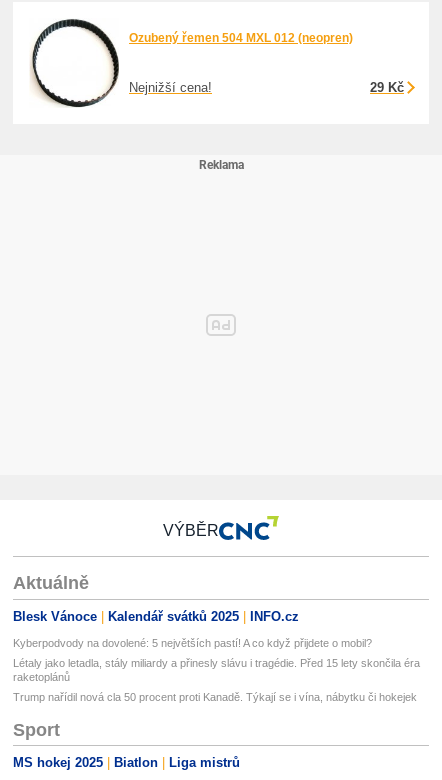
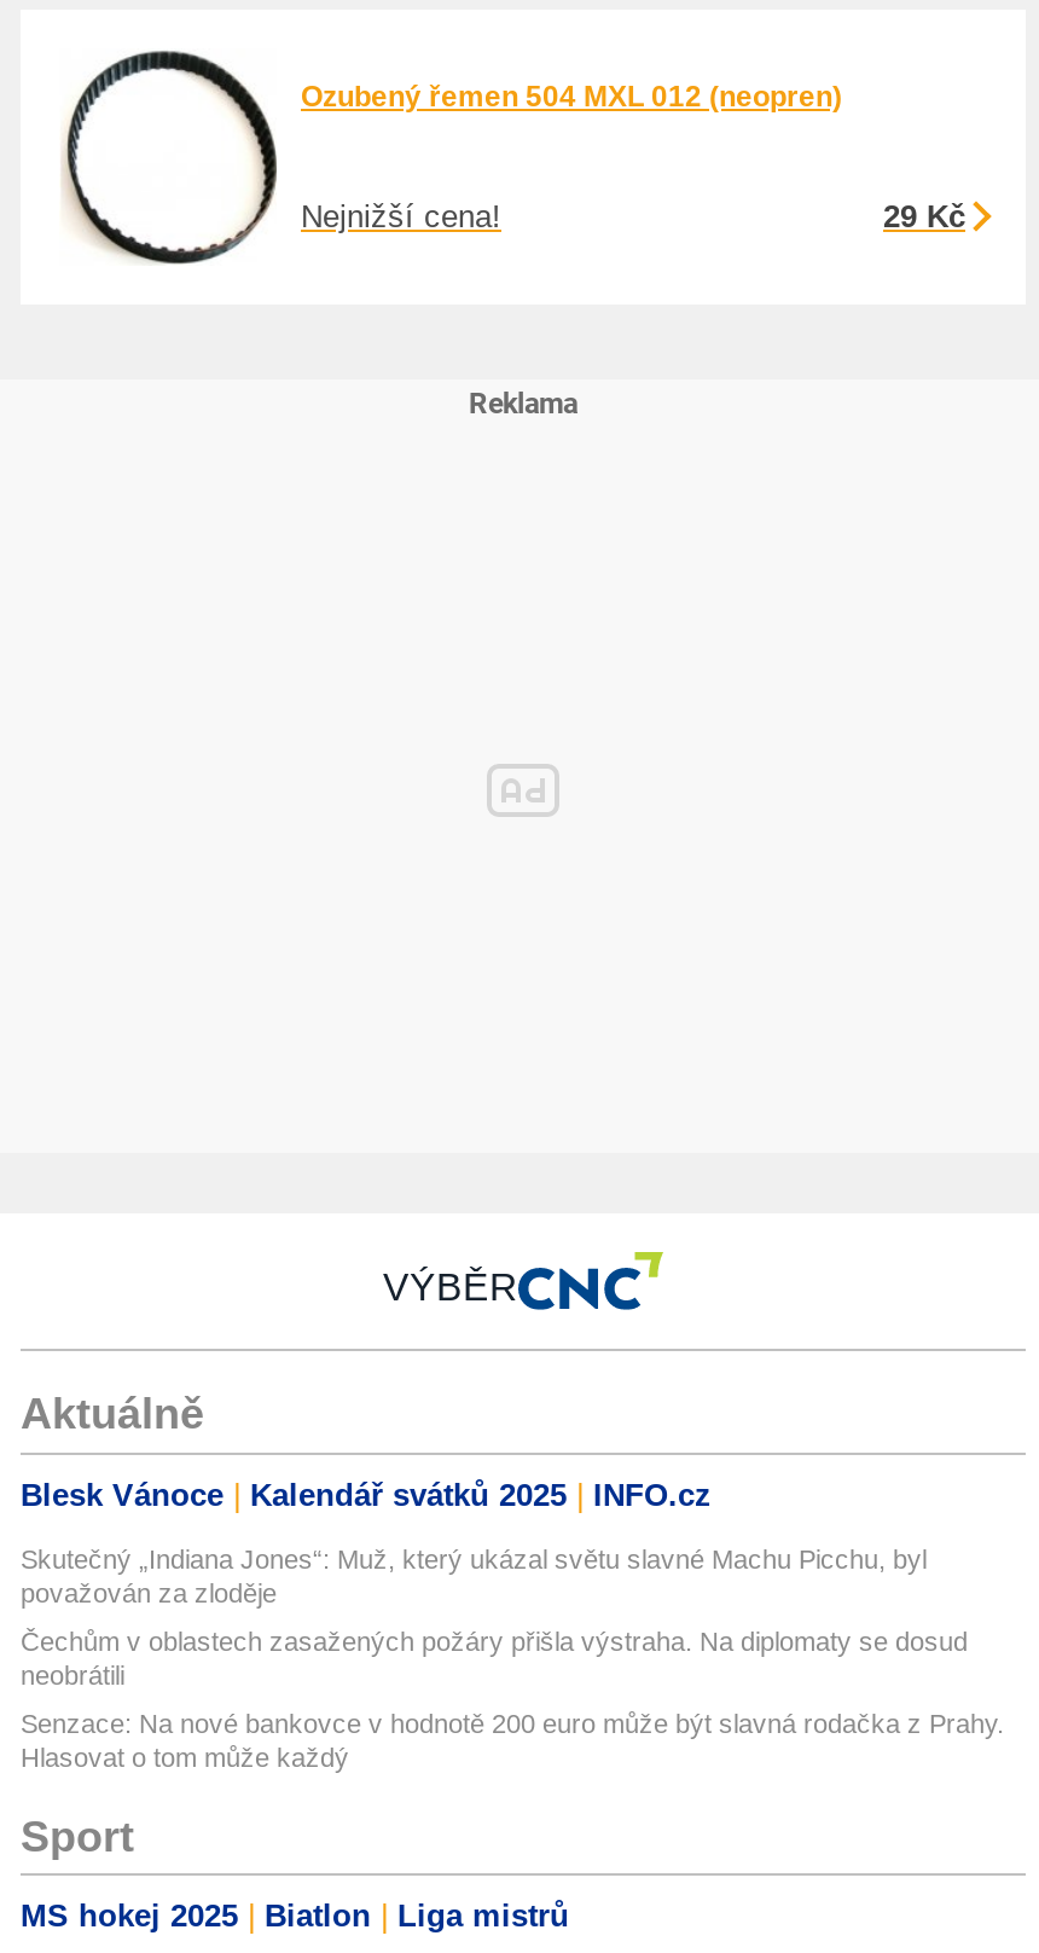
[13,637,372,649] Kyberpodvody na dovolené: 5 největších pastí! A co když přijdete o mobil? -> [21,1544,927,1607] Skutečný „Indiana Jones“: Muž, který ukázal světu slavné Machu Picchu, byl | považován za zloděje
[13,657,420,683] Létaly jako letadla, stály miliardy a přinesly slávu i tragédie. Před 15 lety skončila éra | raketoplánů -> [21,1626,968,1689] Čechům v oblastech zasažených požáry přišla výstraha. Na diplomaty se dosud | neobrátili
[13,691,417,703] Trump nařídil nová cla 50 procent proti Kanadě. Týkají se i vína, nábytku či hokejek -> [21,1709,1004,1771] Senzace: Na nové bankovce v hodnotě 200 euro může být slavná rodačka z Prahy. | Hlasovat o tom může každý

